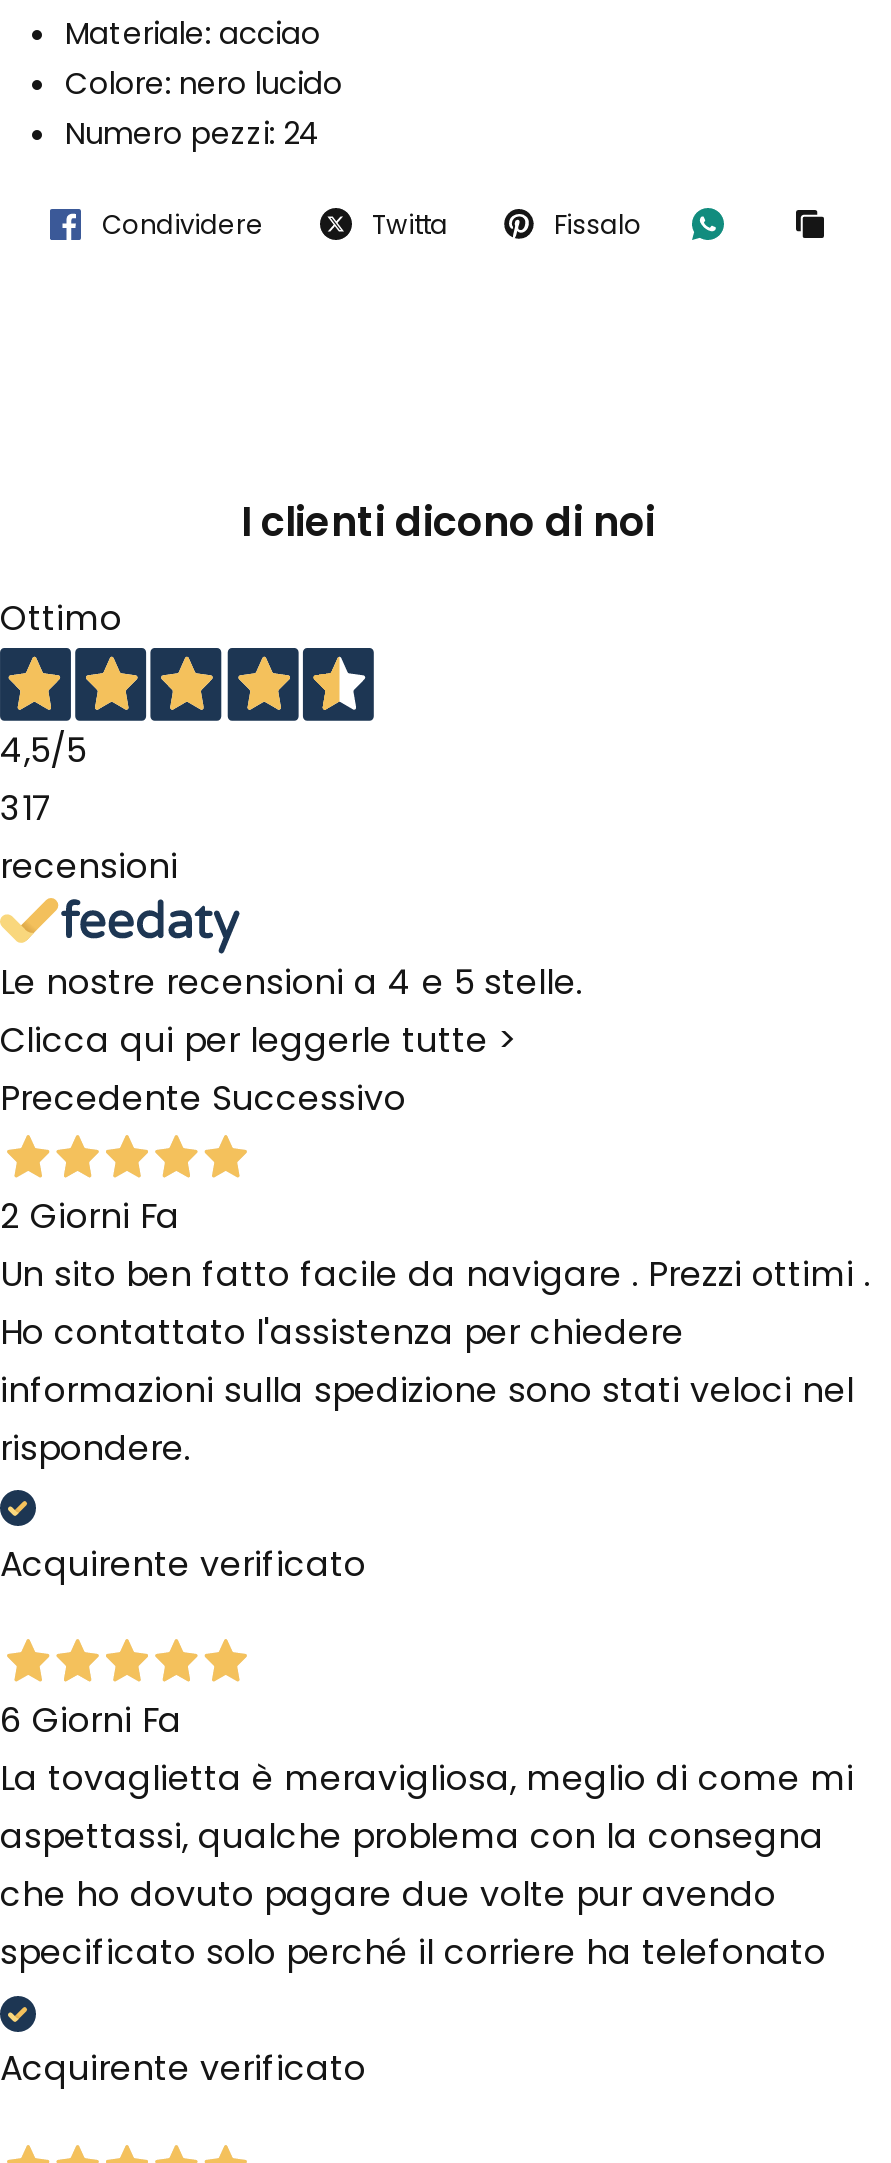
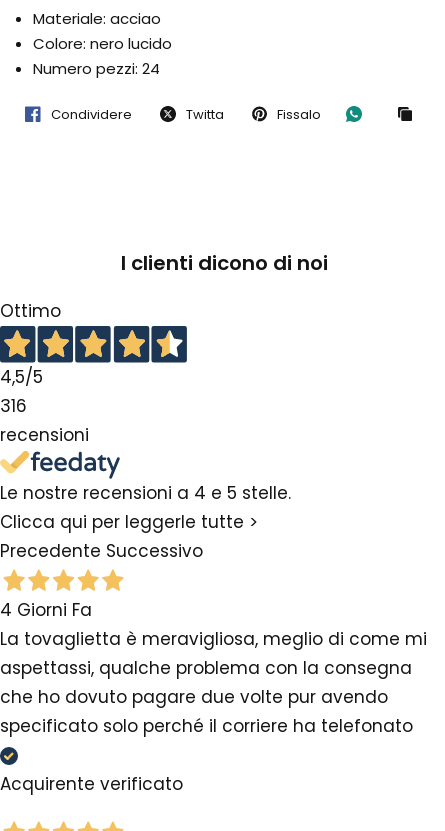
[0,783,52,831] 317 -> [0,393,27,417] 316
[0,1192,870,1745] 2 Giorni Fa | Un sito ben fatto facile da navigare . Prezzi ottimi . | Ho contattato l'assistenza per chiedere | informazioni sulla spedizione sono stati veloci nel | rispondere. | Acquirente verificato | 6 Giorni Fa -> [0,598,92,622] 4 Giorni Fa

